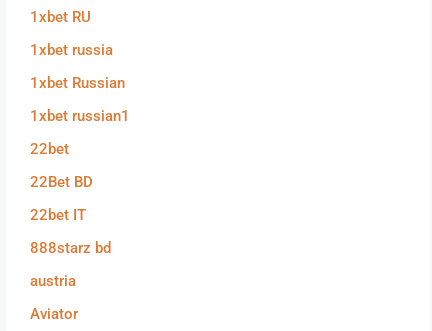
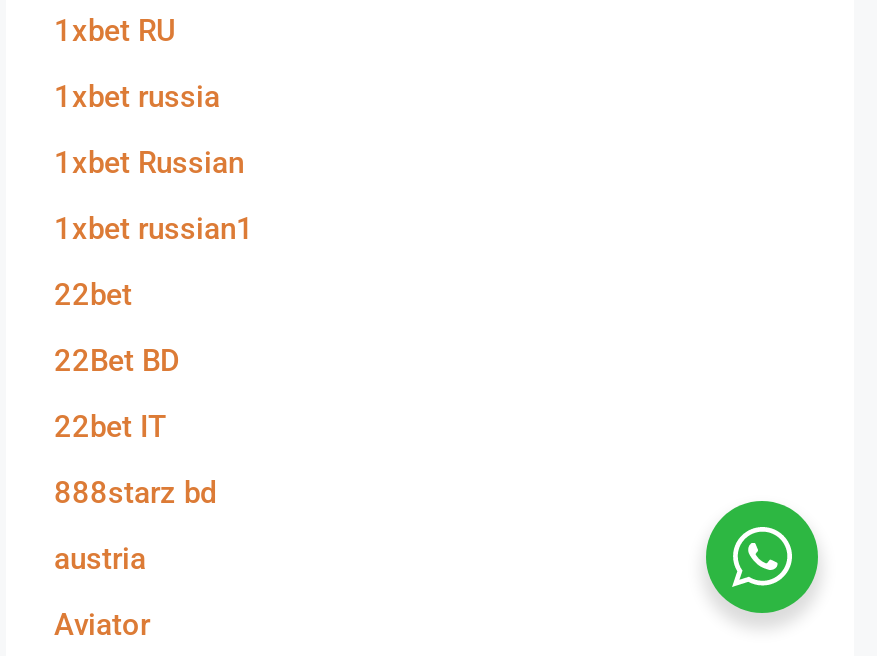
none -> [702,499,822,625] [image]

